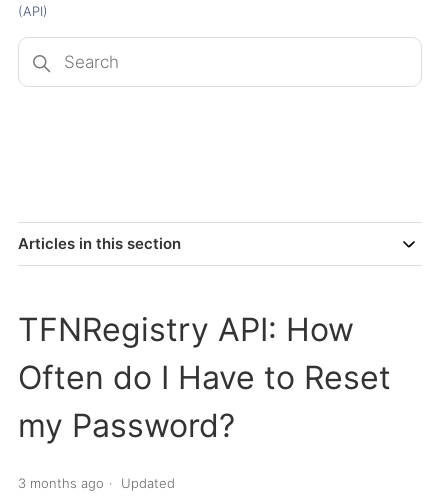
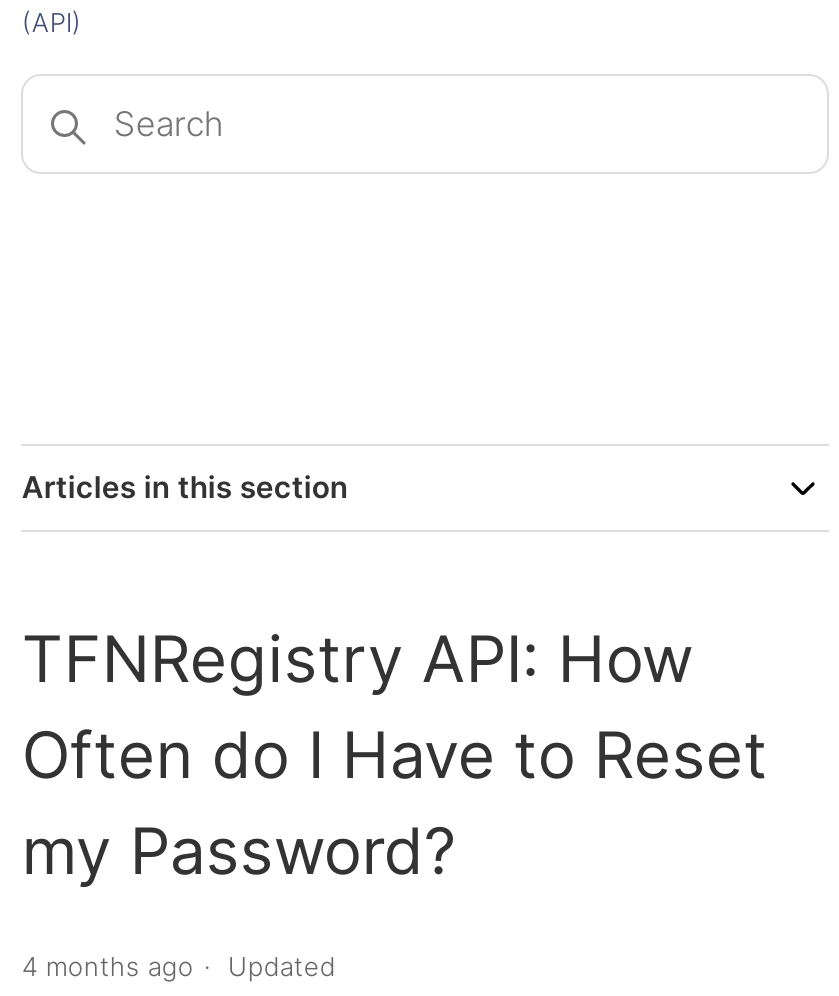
[18,475,175,491] 3 months ago Updated -> [22,951,336,983] 4 months ago Updated

